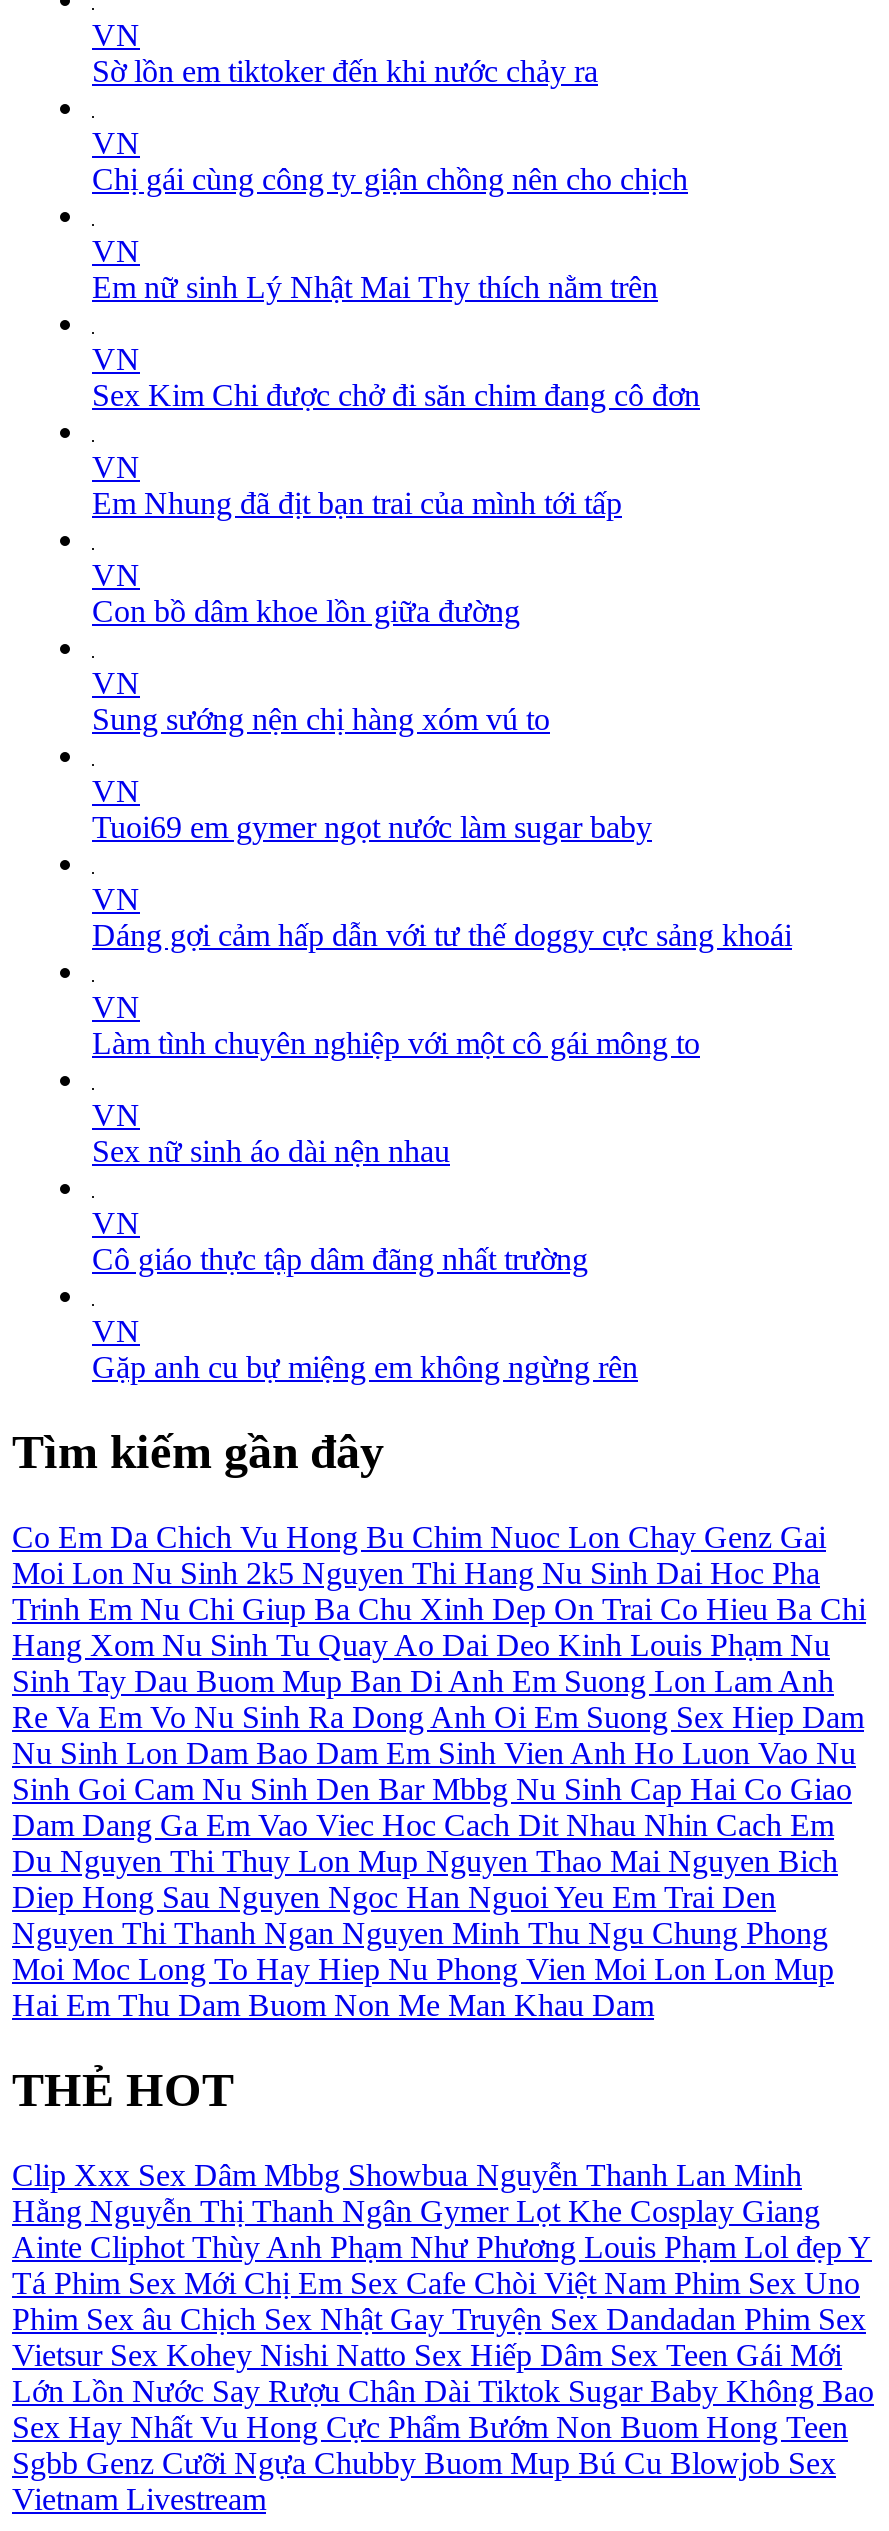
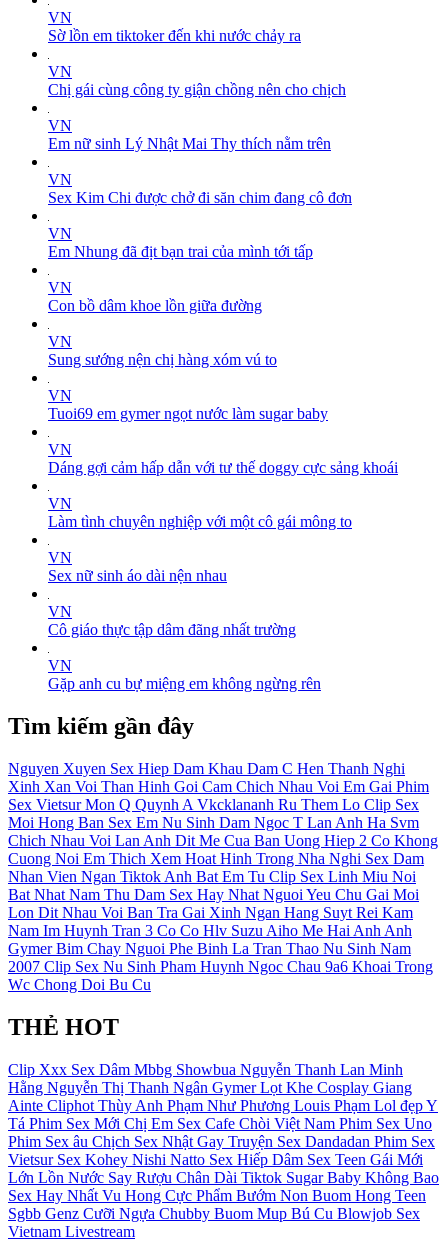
[12,1520,866,2022] Co Em Da Chich Vu Hong Bu Chim Nuoc Lon Chay Genz Gai | Moi Lon Nu Sinh 2k5 Nguyen Thi Hang Nu Sinh Dai Hoc Pha | Trinh Em Nu Chi Giup Ba Chu Xinh Dep On Trai Co Hieu Ba Chi | Hang Xom Nu Sinh Tu Quay Ao Dai Deo Kinh Louis Phạm Nu | Sinh Tay Dau Buom Mup Ban Di Anh Em Suong Lon Lam Anh | Re Va Em Vo Nu Sinh Ra Dong Anh Oi Em Suong Sex Hiep Dam | Nu Sinh Lon Dam Bao Dam Em Sinh Vien Anh Ho Luon Vao Nu | Sinh Goi Cam Nu Sinh Den Bar Mbbg Nu Sinh Cap Hai Co Giao | Dam Dang Ga Em Vao Viec Hoc Cach Dit Nhau Nhin Cach Em | Du Nguyen Thi Thuy Lon Mup Nguyen Thao Mai Nguyen Bich | Diep Hong Sau Nguyen Ngoc Han Nguoi Yeu Em Trai Den | Nguyen Thi Thanh Ngan Nguyen Minh Thu Ngu Chung Phong | Moi Moc Long To Hay Hiep Nu Phong Vien Moi Lon Lon Mup | Hai Em Thu Dam Buom Non Me Man Khau Dam -> [8,760,438,993] Nguyen Xuyen Sex Hiep Dam Khau Dam C Hen Thanh Nghi | Xinh Xan Voi Than Hinh Goi Cam Chich Nhau Voi Em Gai Phim | Sex Vietsur Mon Q Quynh A Vkcklananh Ru Them Lo Clip Sex | Moi Hong Ban Sex Em Nu Sinh Dam Ngoc T Lan Anh Ha Svm | Chich Nhau Voi Lan Anh Dit Me Cua Ban Uong Hiep 2 Co Khong | Cuong Noi Em Thich Xem Hoat Hinh Trong Nha Nghi Sex Dam | Nhan Vien Ngan Tiktok Anh Bat Em Tu Clip Sex Linh Miu Noi | Bat Nhat Nam Thu Dam Sex Hay Nhat Nguoi Yeu Chu Gai Moi | Lon Dit Nhau Voi Ban Tra Gai Xinh Ngan Hang Suyt Rei Kam | Nam Im Huynh Tran 3 Co Co Hlv Suzu Aiho Me Hai Anh Anh | Gymer Bim Chay Nguoi Phe Binh La Tran Thao Nu Sinh Nam | 2007 Clip Sex Nu Sinh Pham Huynh Ngoc Chau 9a6 Khoai Trong | Wc Chong Doi Bu Cu

